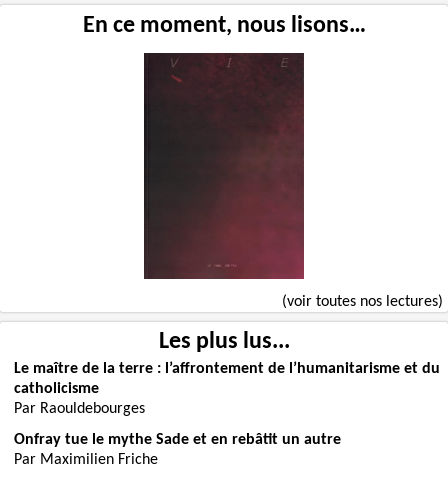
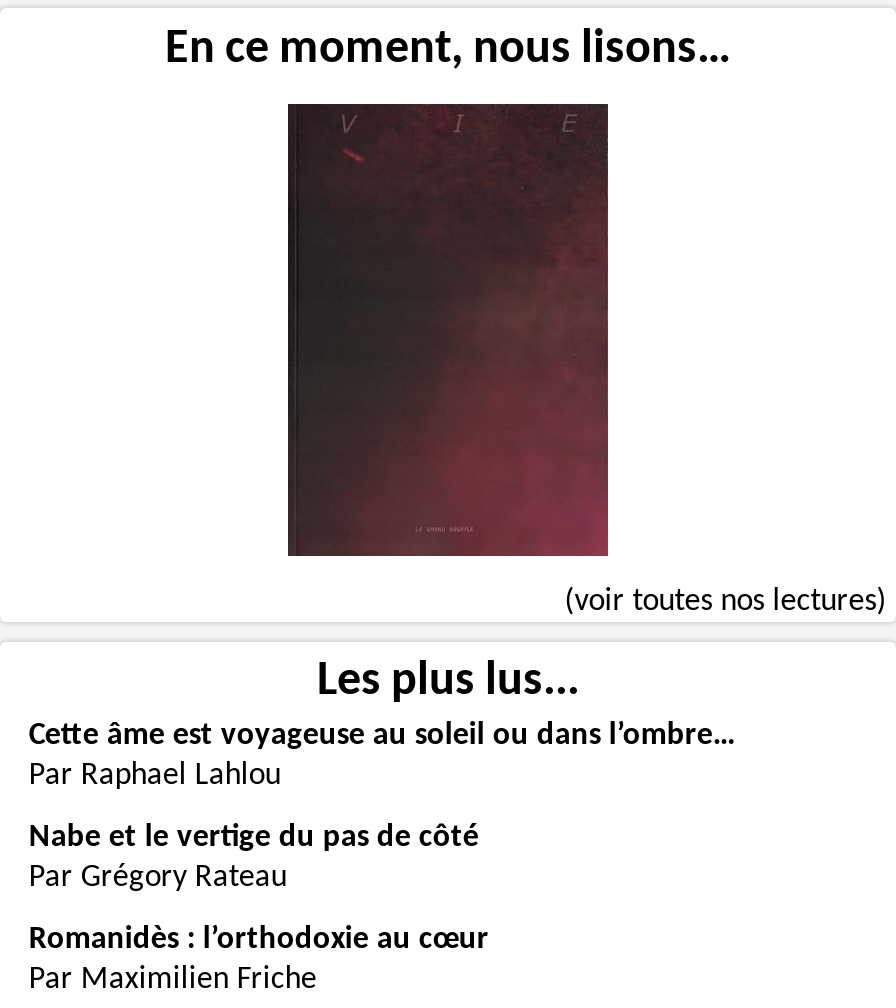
[14,361,440,448] Le maître de la terre : l’affrontement de l’humanitarisme et du | catholicisme | Par Raouldebourges | Onfray tue le mythe Sade et en rebâtit un autre -> [29,719,735,956] Cette âme est voyageuse au soleil ou dans l’ombre… | Par Raphael Lahlou | Nabe et le vertige du pas de côté | Par Grégory Rateau | Romanidès : l’orthodoxie au cœur

